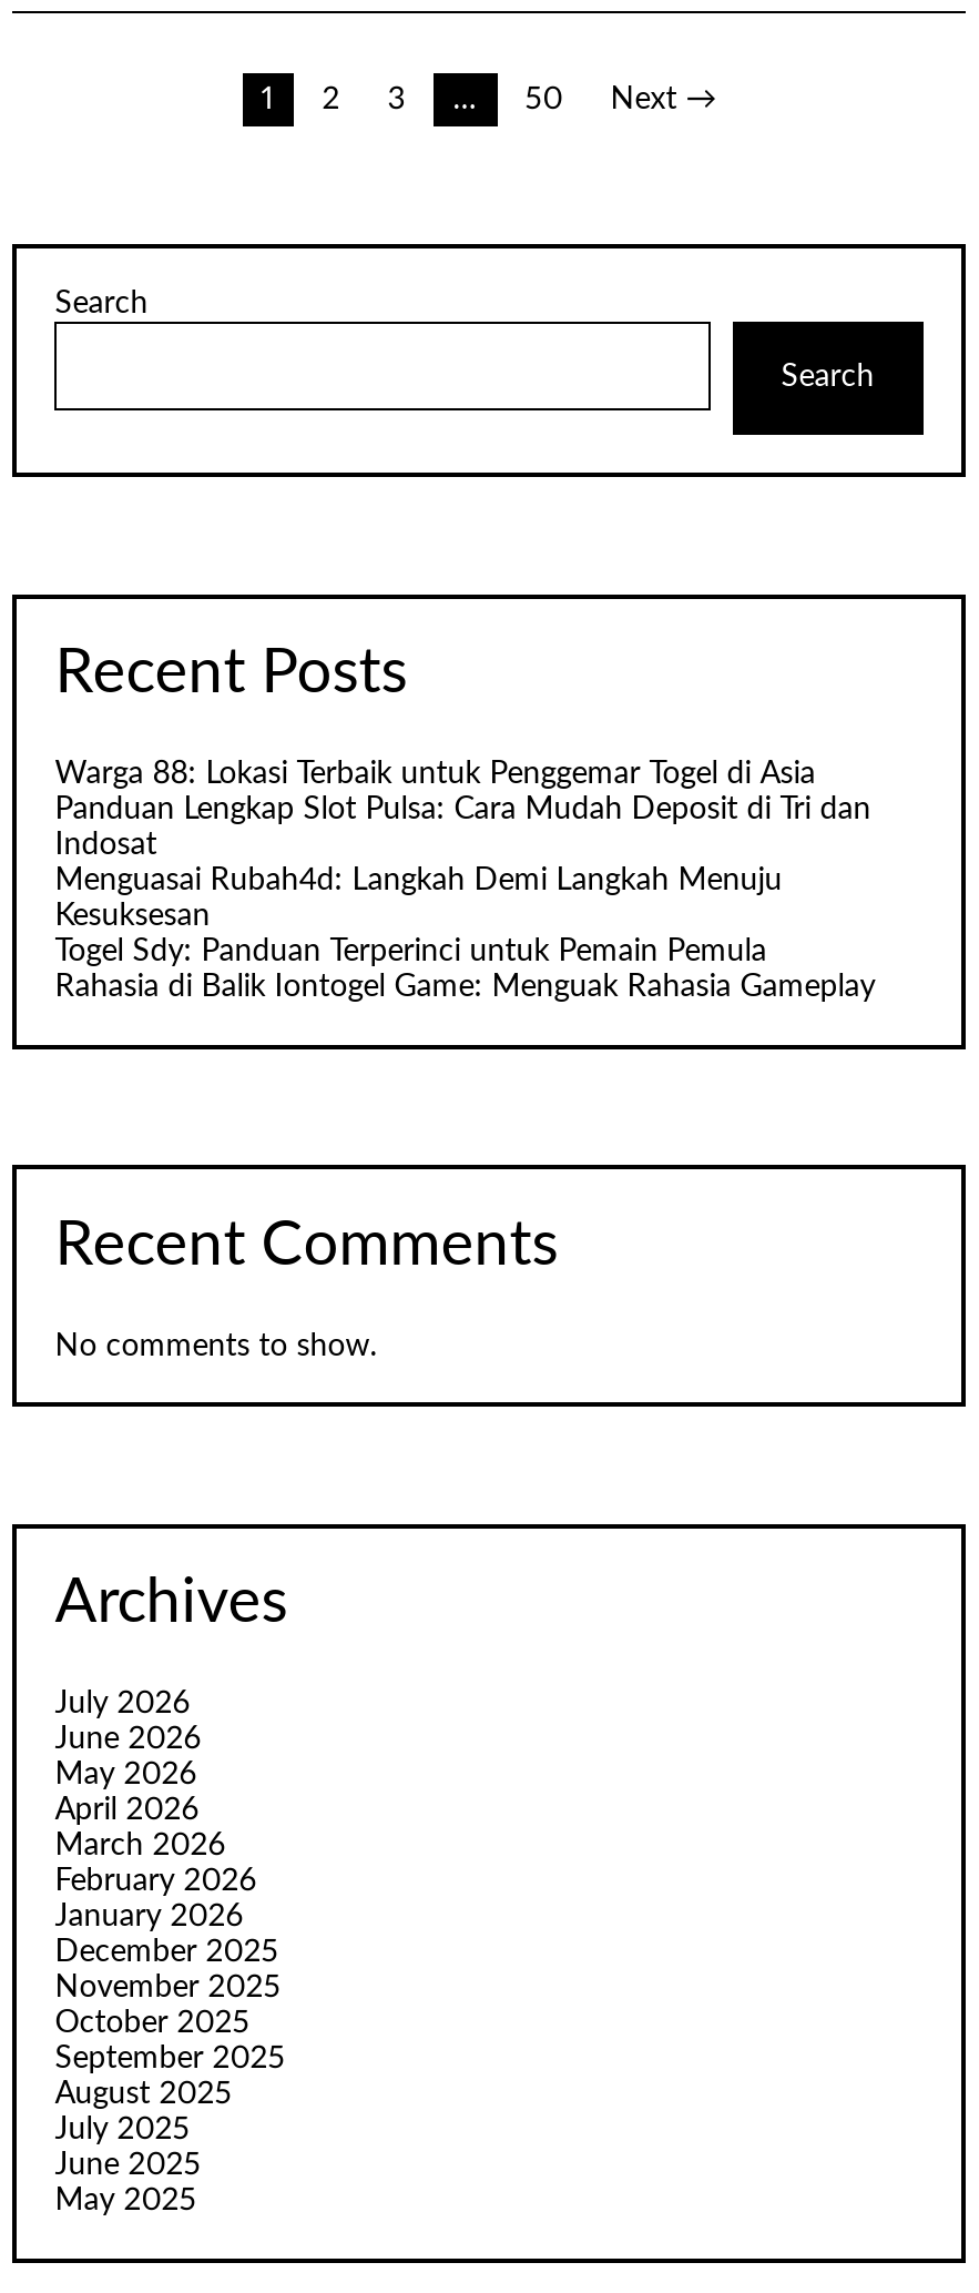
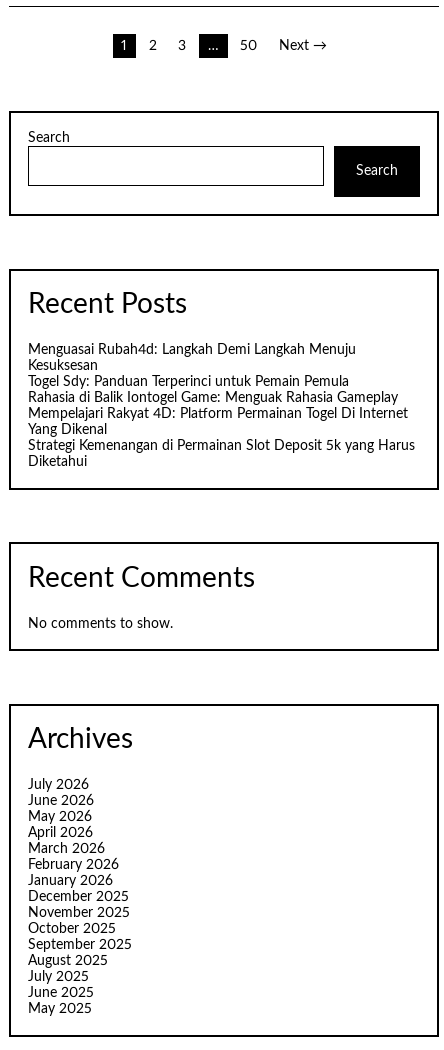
[55,759,871,862] Warga 88: Lokasi Terbaik untuk Penggemar Togel di Asia | Panduan Lengkap Slot Pulsa: Cara Mudah Deposit di Tri dan | Indosat -> none
moved [55,866,875,1004] -> [28,343,398,405]: Menguasai Rubah4d: Langkah Demi Langkah Menuju | Kesuksesan | Togel Sdy: Panduan Terperinci untuk Pemain Pemula | Rahasia di Balik Iontogel Game: Menguak Rahasia Gameplay
none -> [28,407,415,469] Mempelajari Rakyat 4D: Platform Permainan Togel Di Internet | Yang Dikenal | Strategi Kemenangan di Permainan Slot Deposit 5k yang Harus | Diketahui

